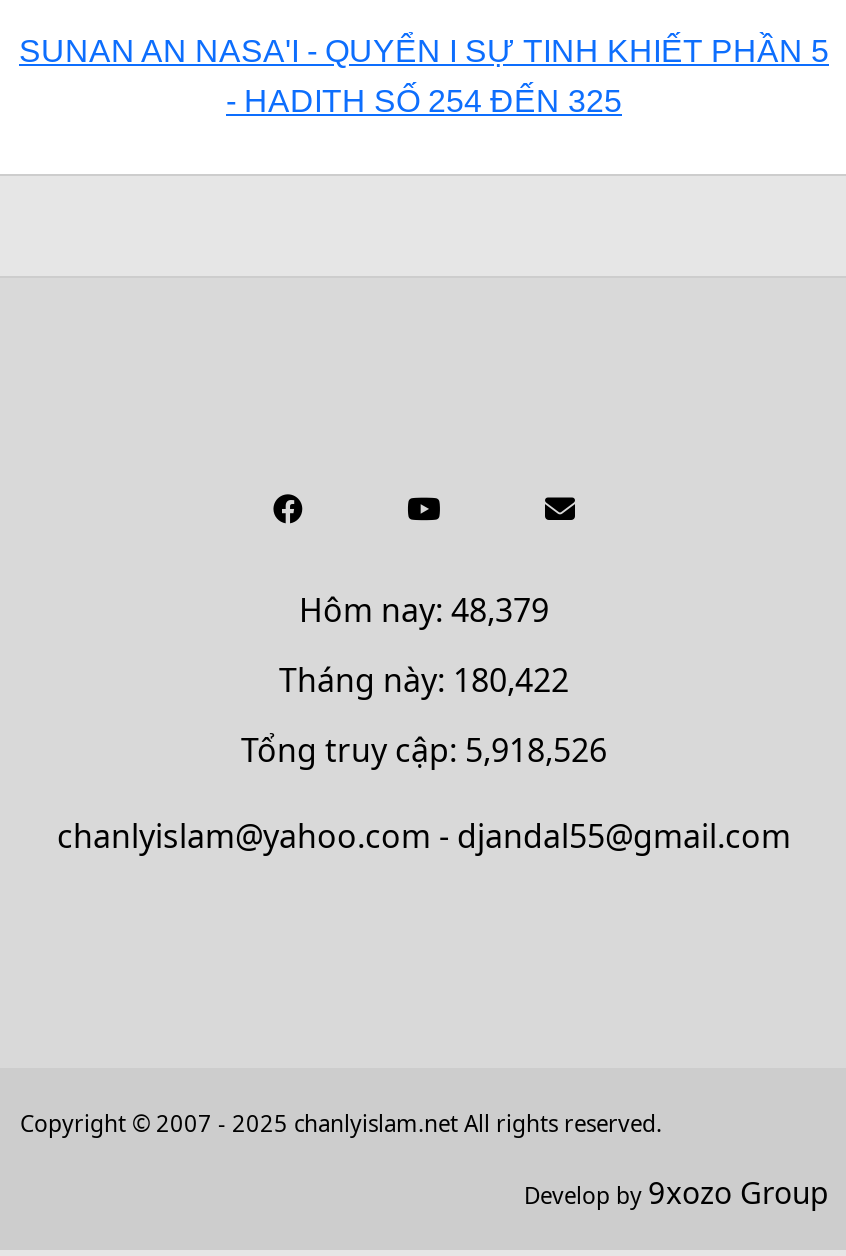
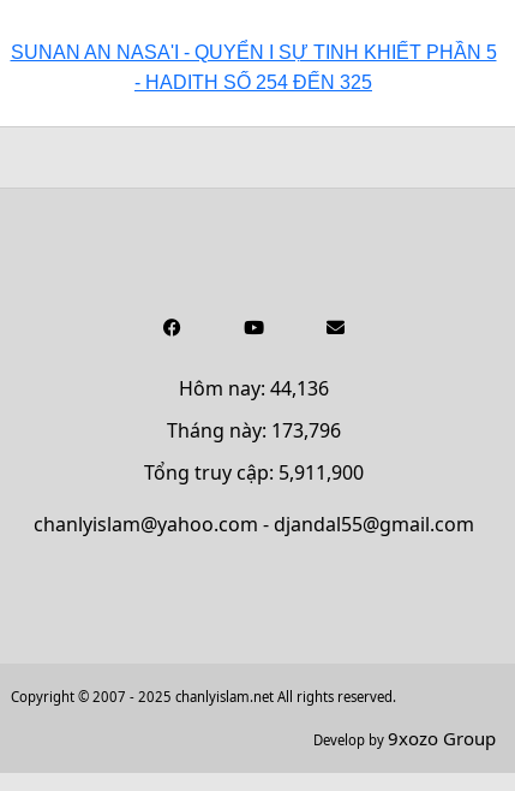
[299,588,549,632] Hôm nay: 48,379 -> [178,375,328,402] Hôm nay: 44,136
[279,658,569,702] Tháng này: 180,422 -> [166,417,340,444] Tháng này: 173,796
[241,728,607,772] Tổng truy cập: 5,918,526 -> [143,459,363,486] Tổng truy cập: 5,911,900

